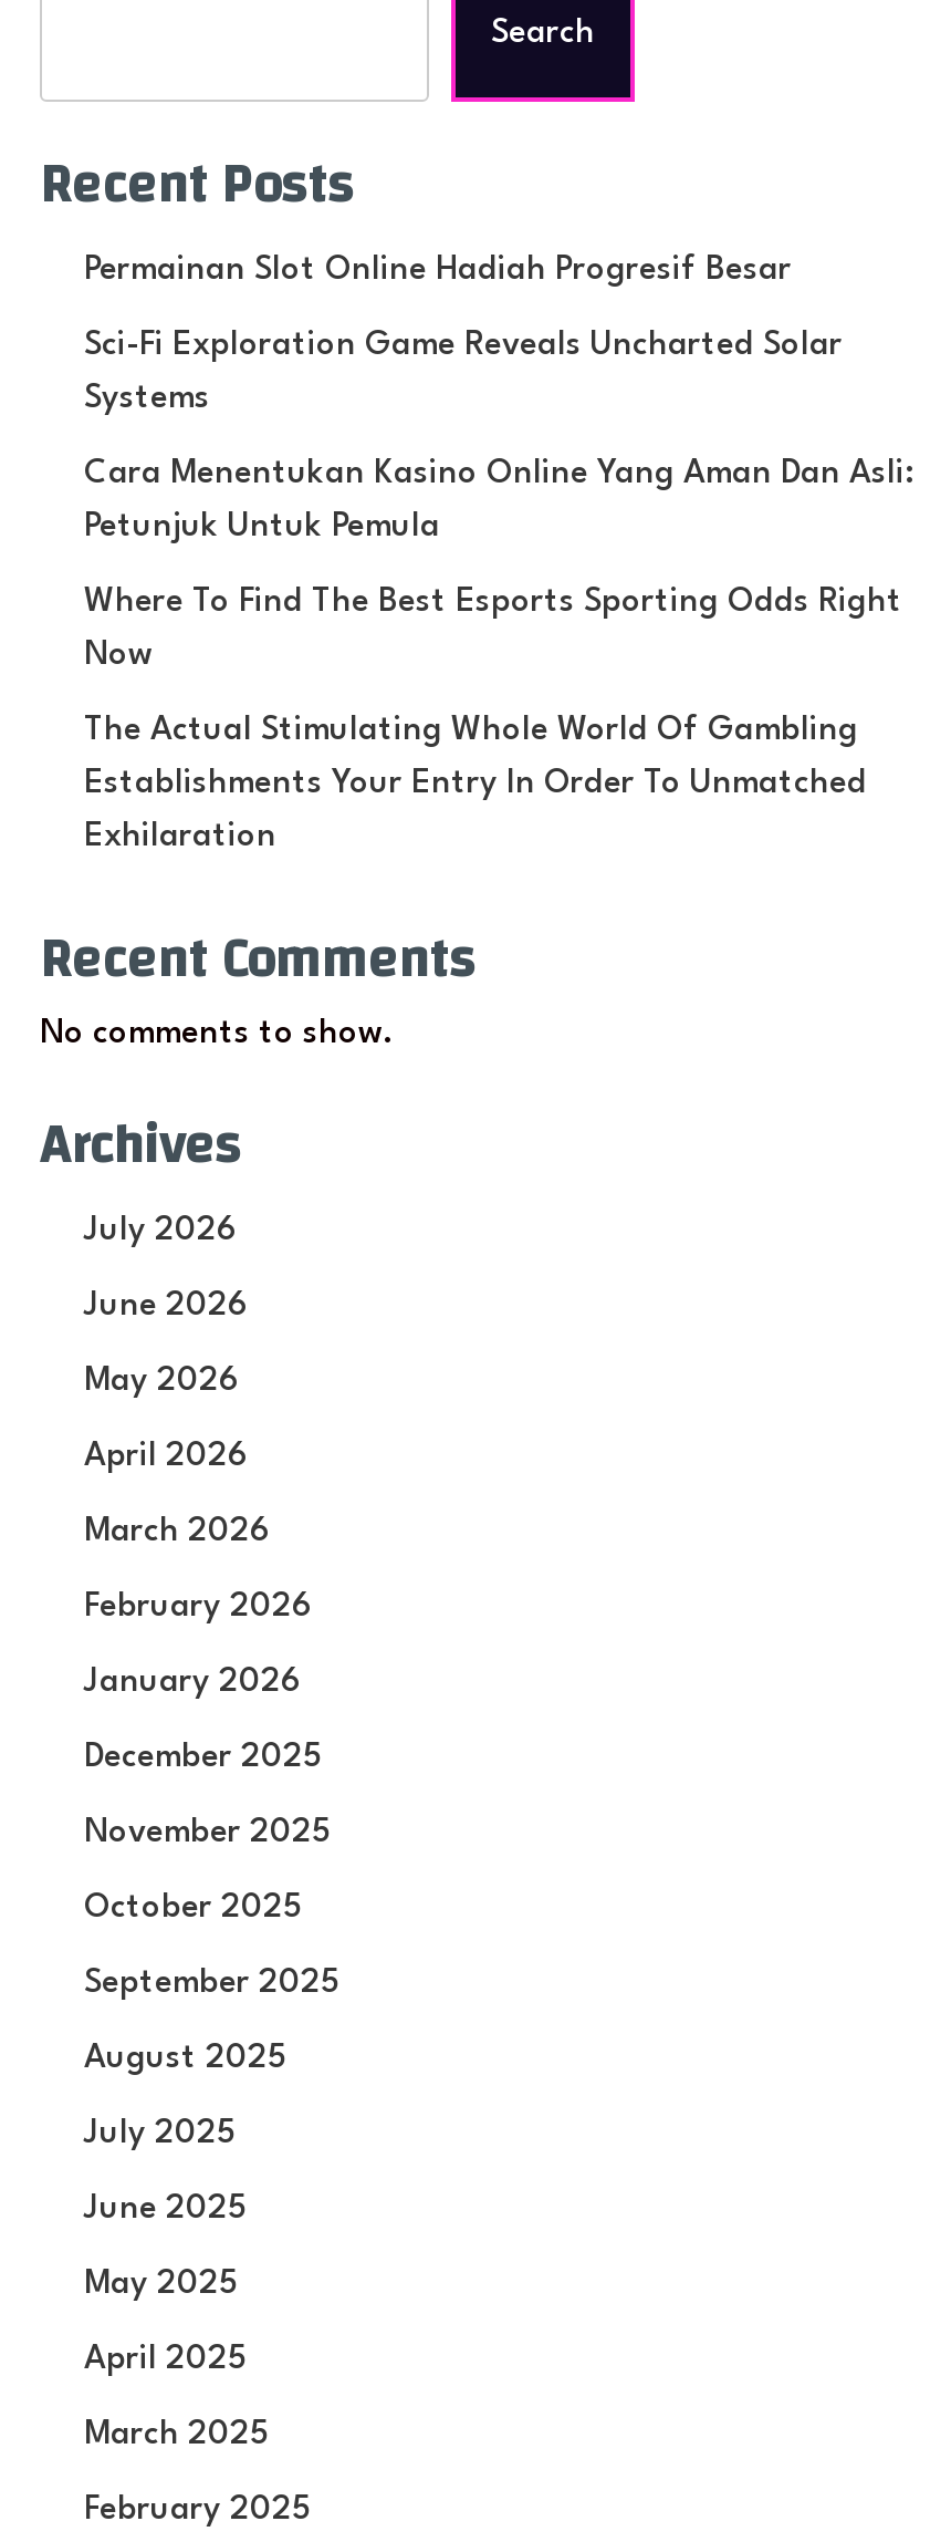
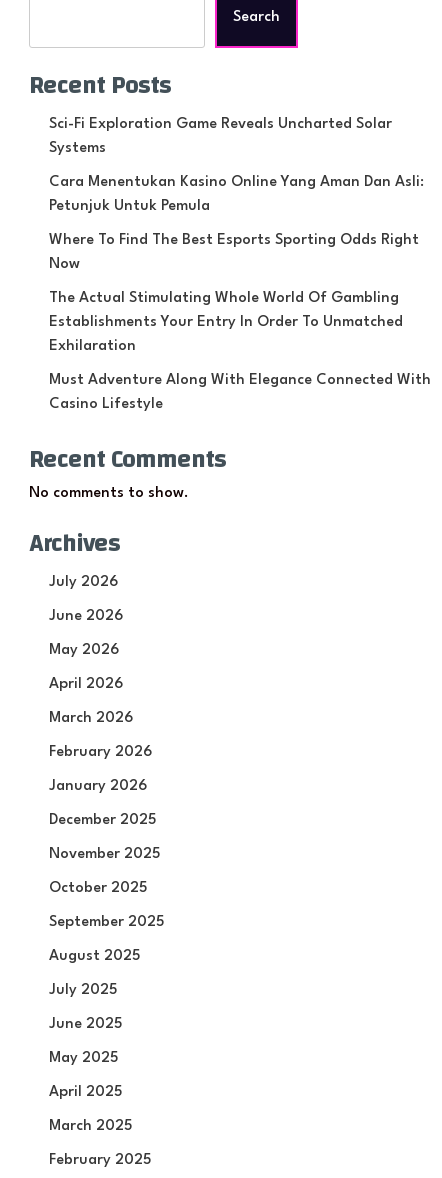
[84,254,792,287] Permainan Slot Online Hadiah Progresif Besar -> none
moved [84,329,913,854] -> [49,117,424,354]: Sci-Fi Exploration Game Reveals Uncharted Solar | Systems | Cara Menentukan Kasino Online Yang Aman Dan Asli: | ... | Establishments Your Entry In Order To Unmatched | Exhilaration
none -> [49,373,431,412] Must Adventure Along With Elegance Connected With | Casino Lifestyle

